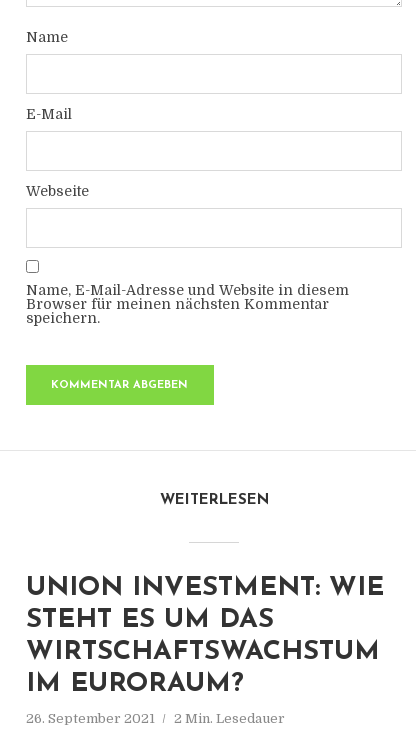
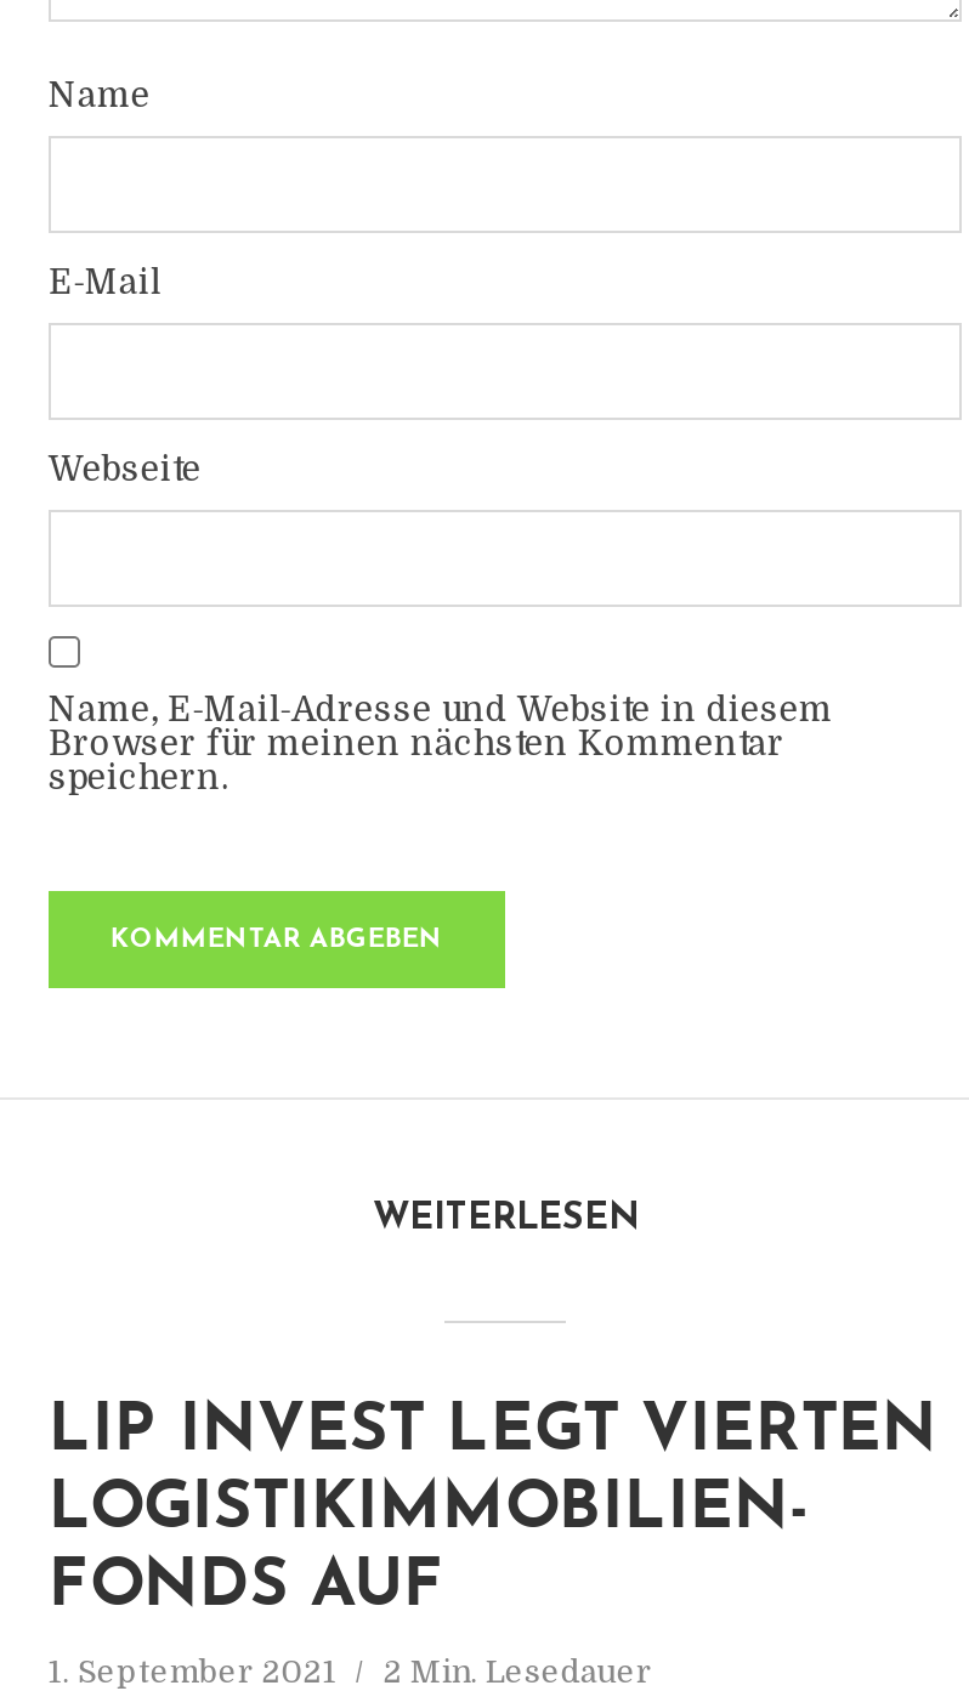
[26,575,384,698] UNION INVESTMENT: WIE | STEHT ES UM DAS | WIRTSCHAFTSWACHSTUM | IM EURORAUM? -> [48,1401,937,1622] LIP INVEST LEGT VIERTEN | LOGISTIKIMMOBILIEN- | FONDS AUF
[26,711,285,726] 26. September 2021 2 Min. Lesedauer -> [48,1653,653,1690] 1. September 2021 2 Min. Lesedauer

